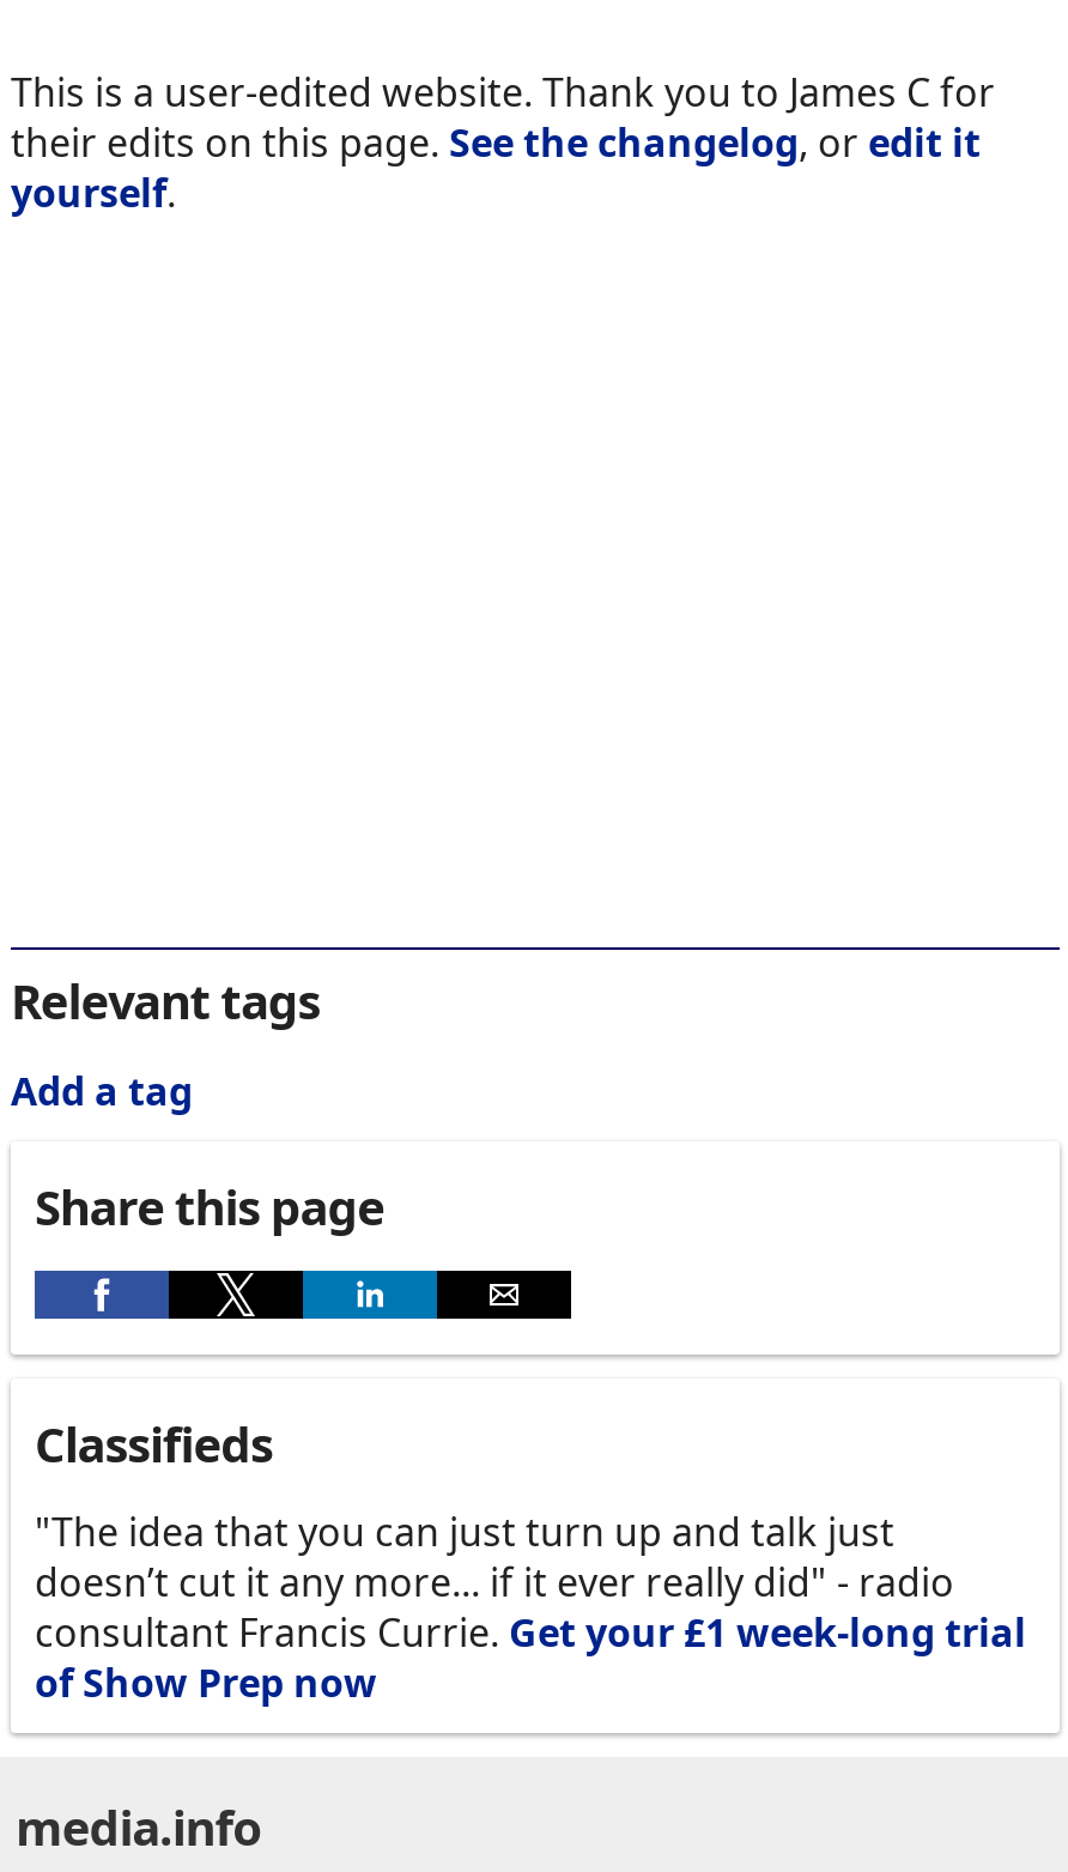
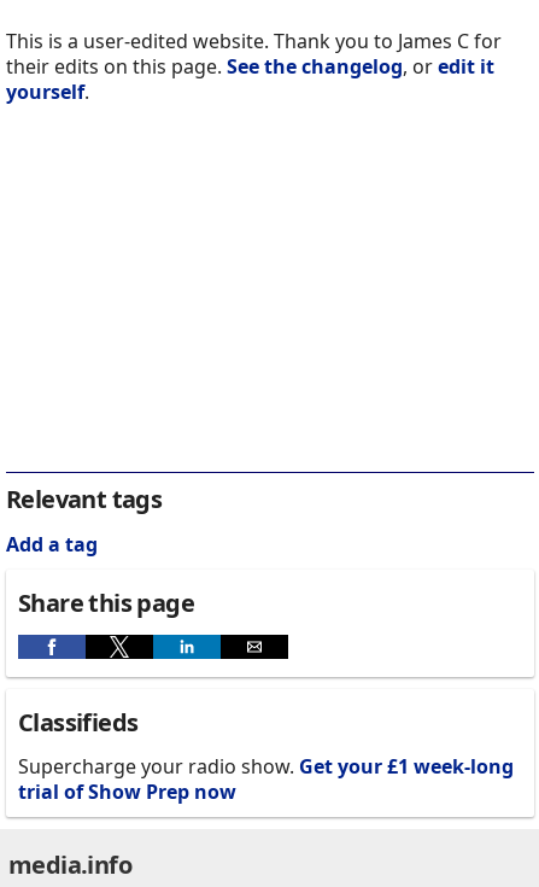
[35,1506,1026,1710] "The idea that you can just turn up and talk just | doesn’t cut it any more... if it ever really did" - radio | consultant Francis Currie. Get your £1 week-long trial | of Show Prep now -> [18,754,514,805] Supercharge your radio show. Get your £1 week-long | trial of Show Prep now

